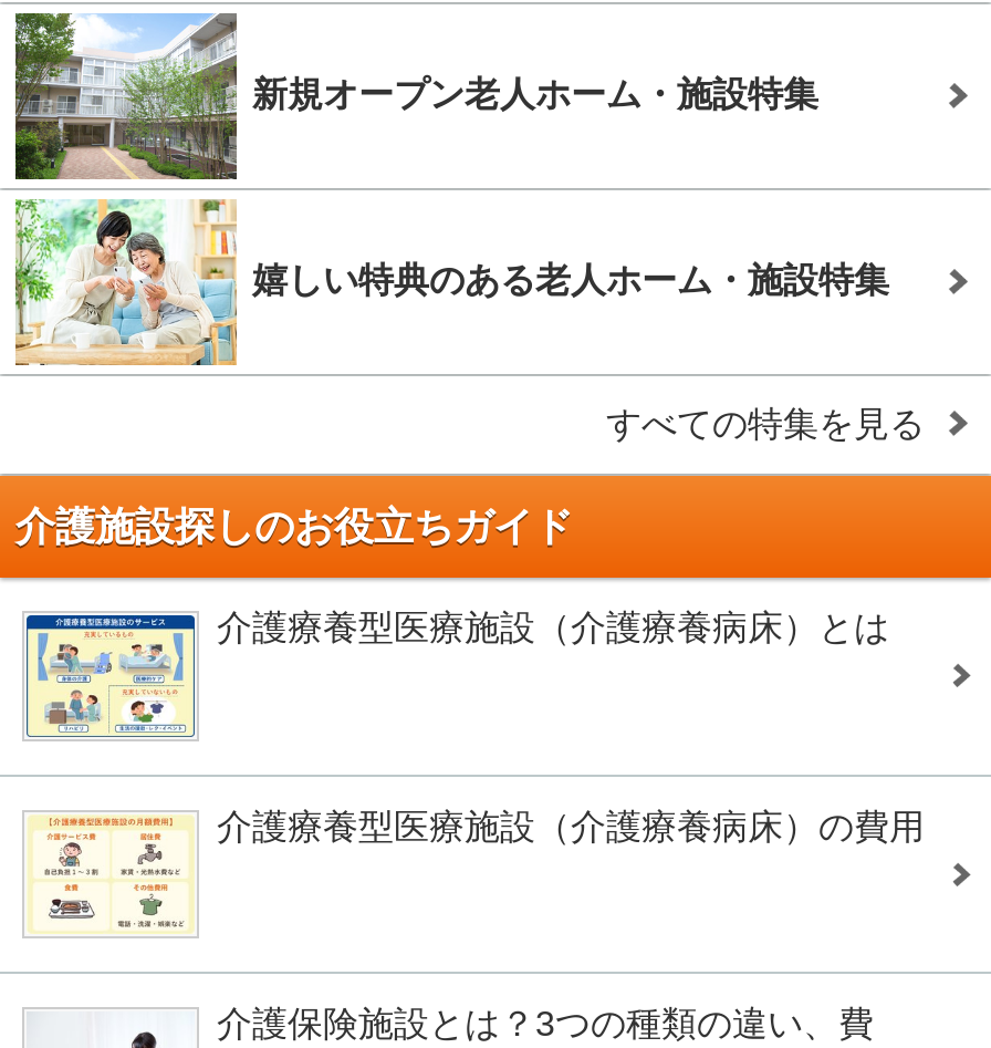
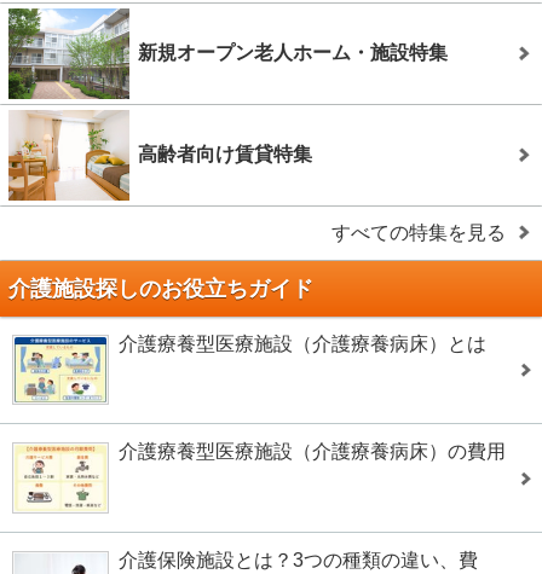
[15,199,889,365] [image] | 嬉しい特典のある老人ホーム・施設特集 -> [8,110,312,201] [image] | 高齢者向け賃貸特集

